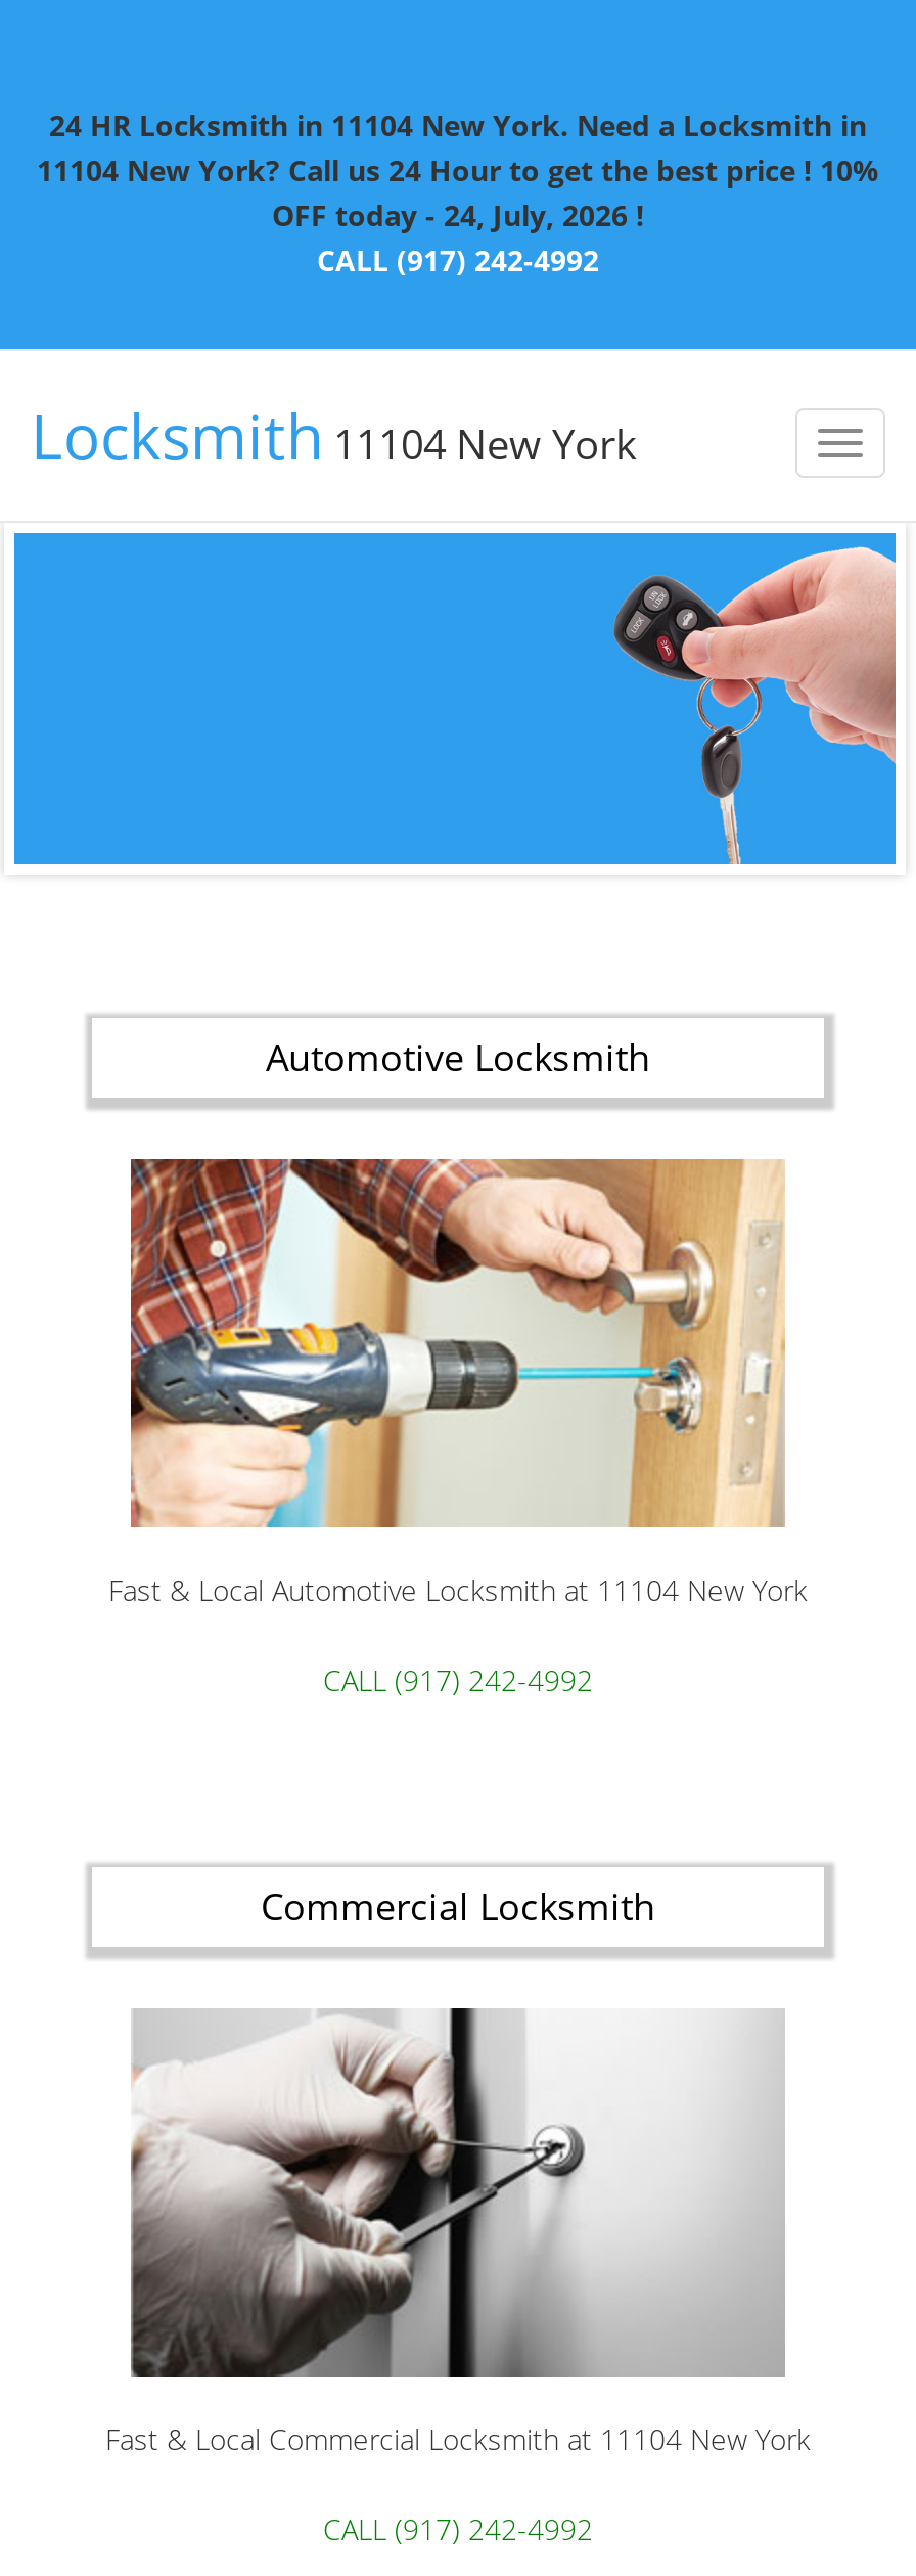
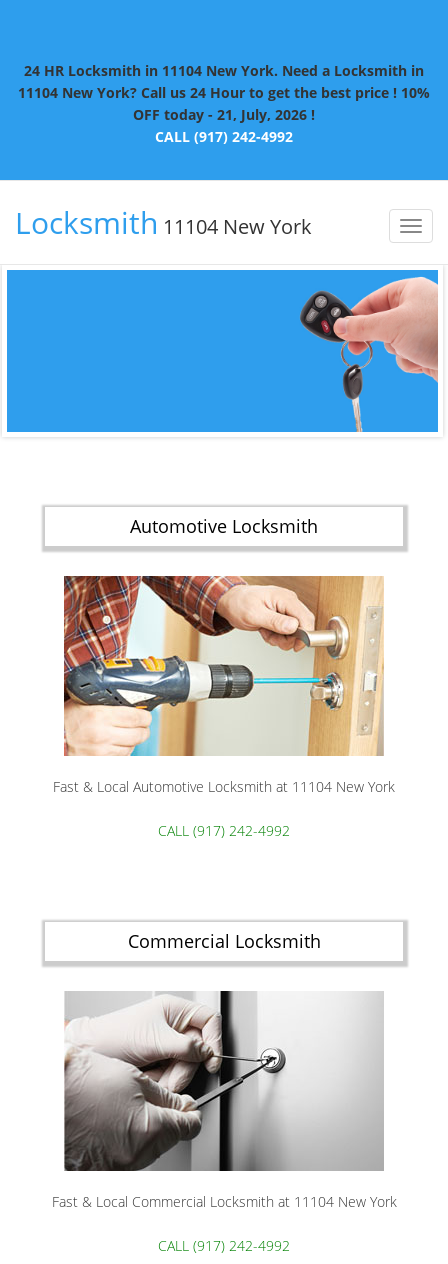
[272,195,644,234] OFF today - 24, July, 2026 ! -> [133,105,315,124] OFF today - 21, July, 2026 !

